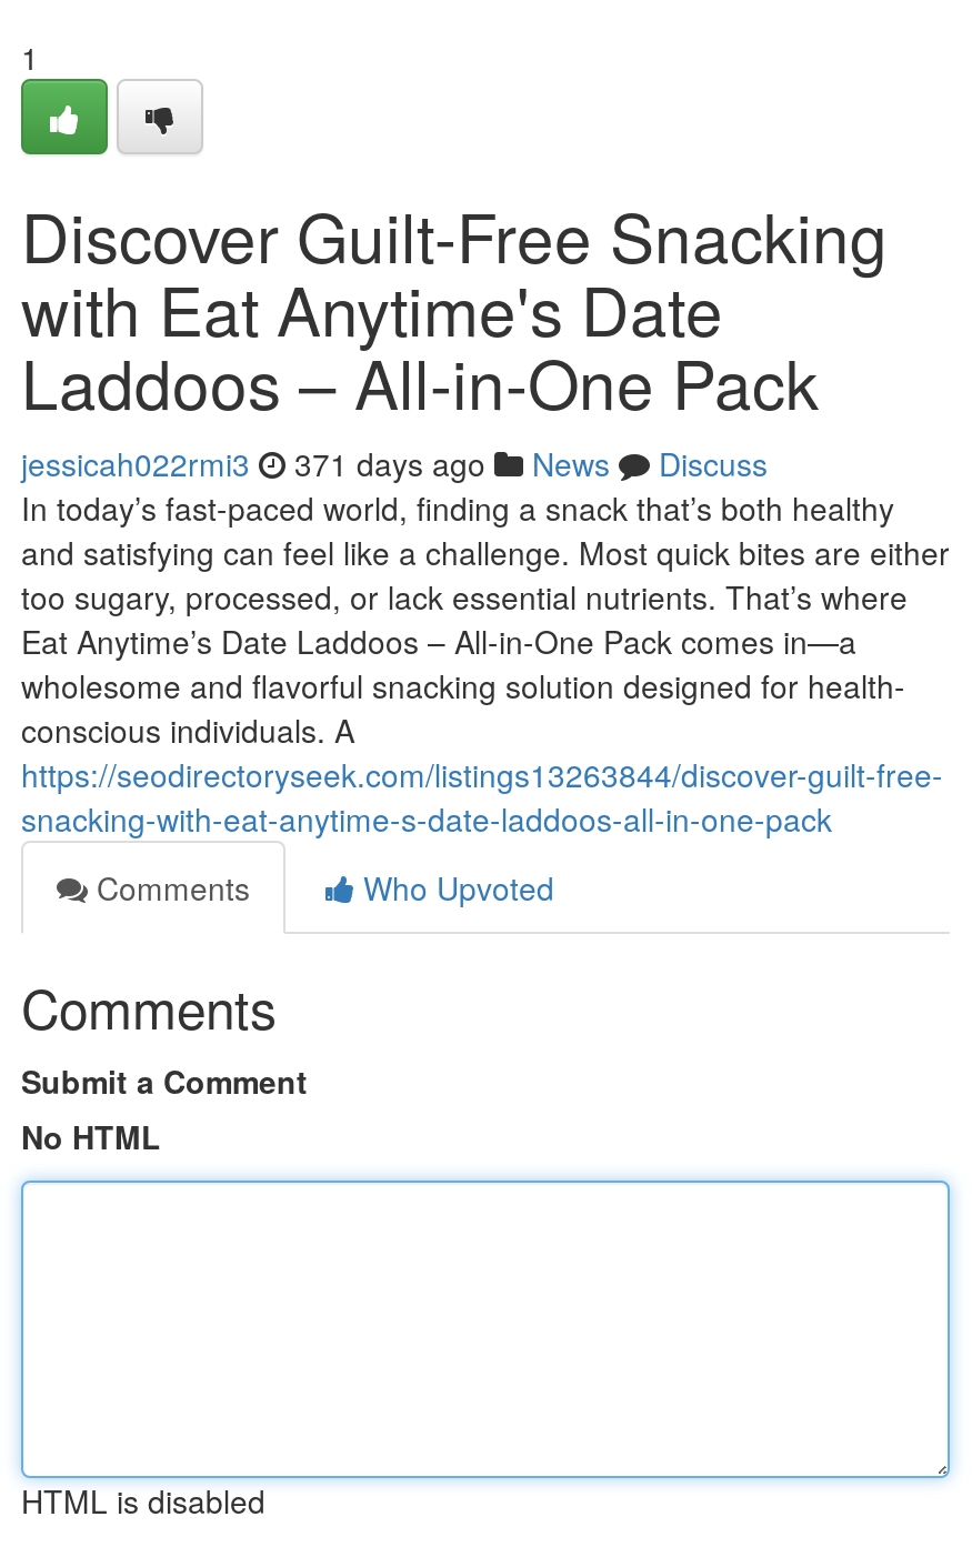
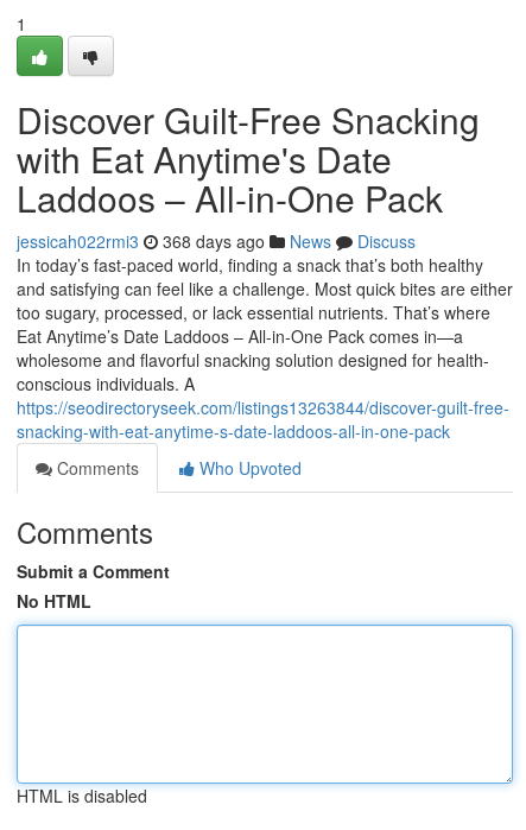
[21,441,768,485] jessicah022rmi3 371 days ago News Discuss -> [17,229,416,253] jessicah022rmi3 368 days ago News Discuss

